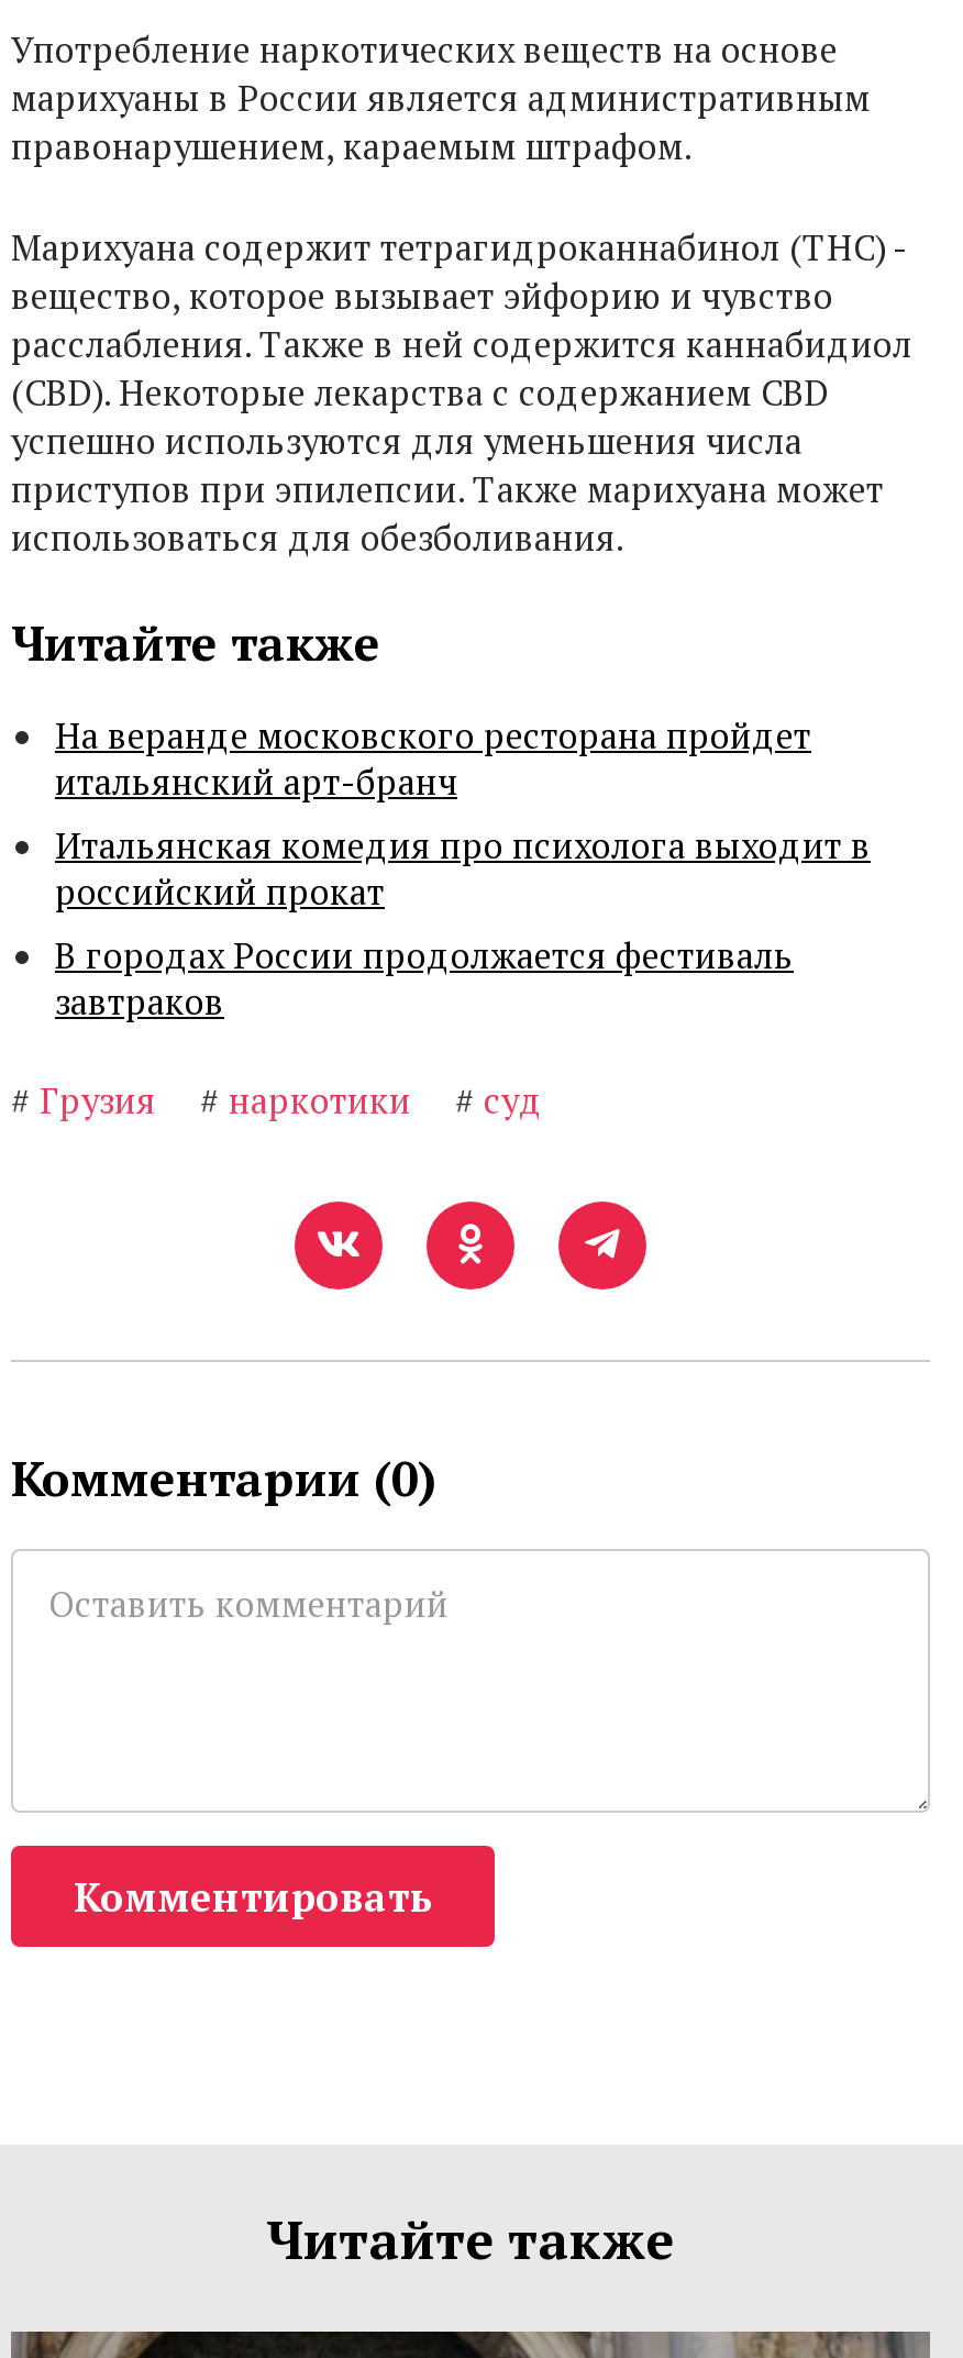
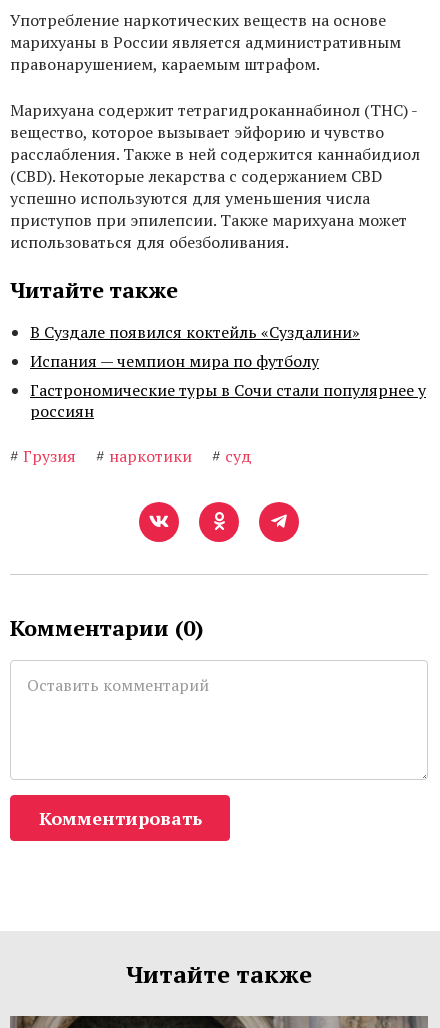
[55,711,871,1026] На веранде московского ресторана пройдет | итальянский арт-бранч | Итальянская комедия про психолога выходит в | российский прокат | В городах России продолжается фестиваль | завтраков -> [30,321,426,422] В Суздале появился коктейль «Суздалини» | Испания — чемпион мира по футболу | Гастрономические туры в Сочи стали популярнее у | россиян

